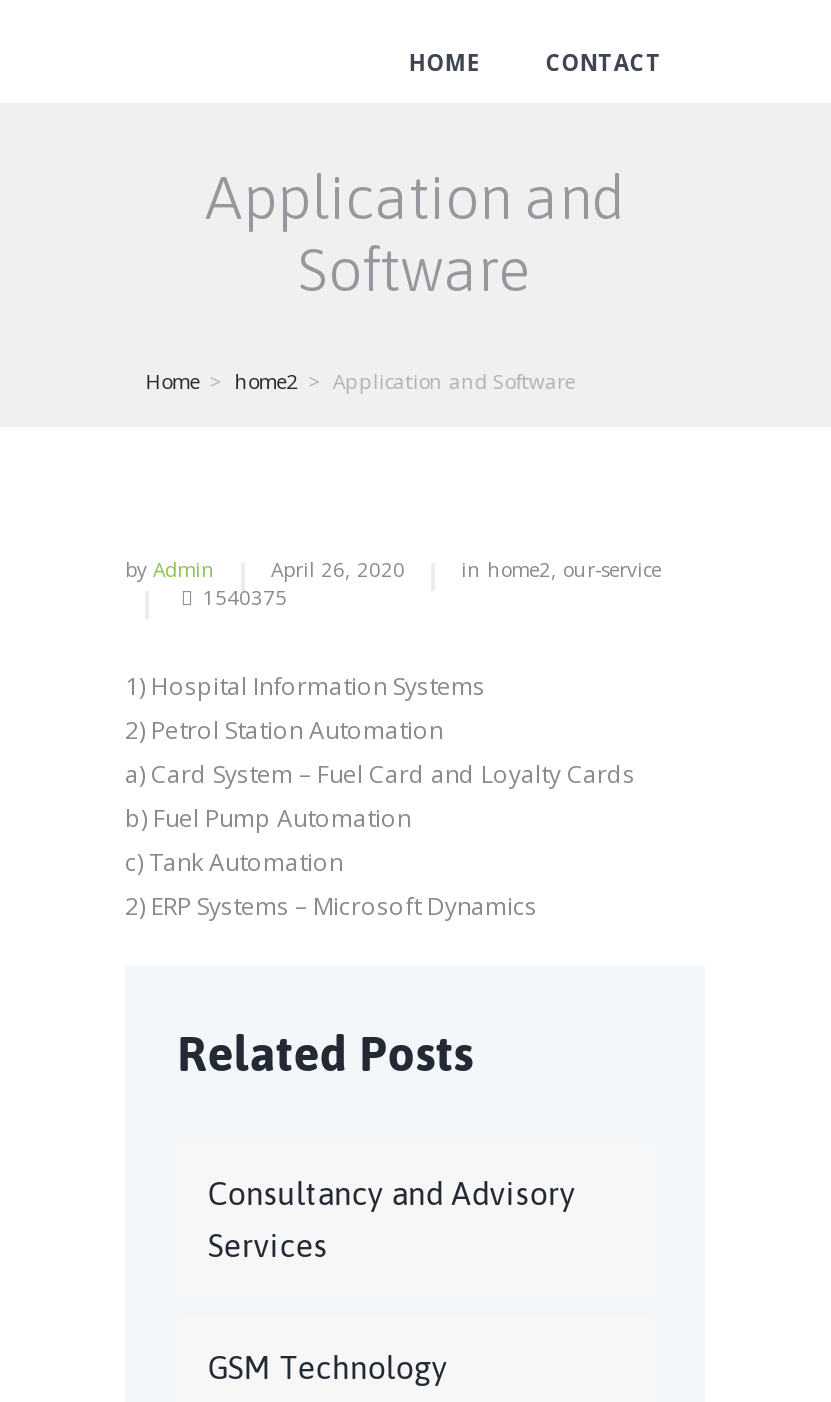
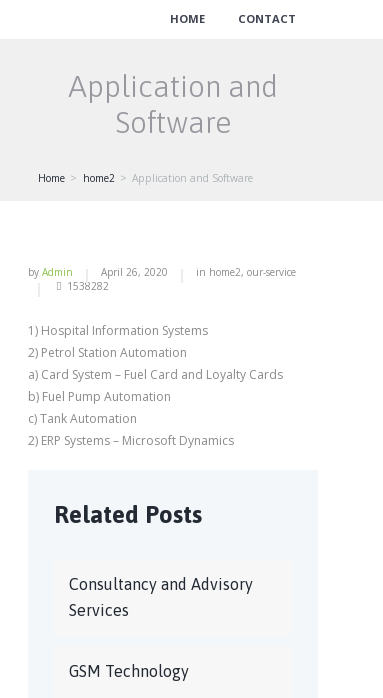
[203,583,287,611] 1540375 -> [67,279,109,293] 1538282

